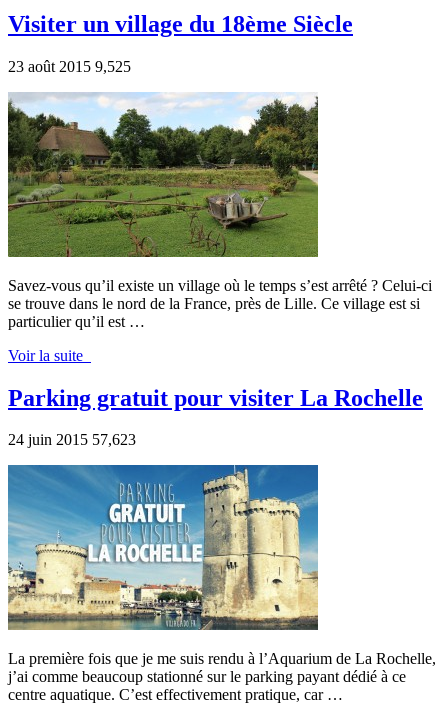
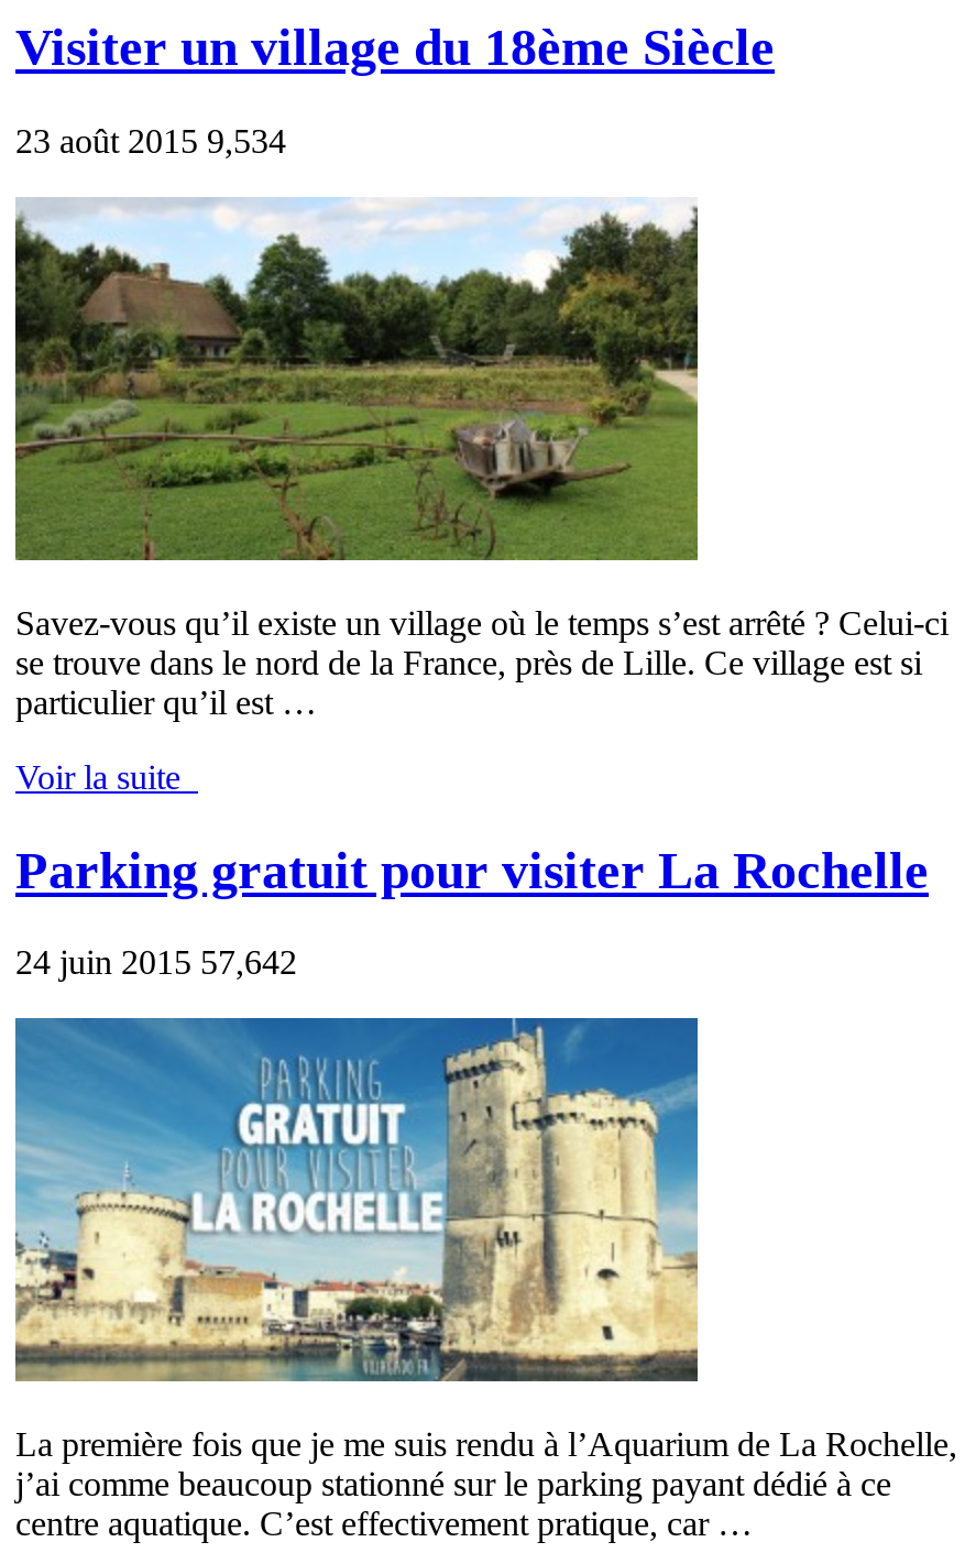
[8,58,131,75] 23 août 2015 9,525 -> [15,122,286,159] 23 août 2015 9,534
[8,431,136,448] 24 juin 2015 57,623 -> [15,944,297,982] 24 juin 2015 57,642

